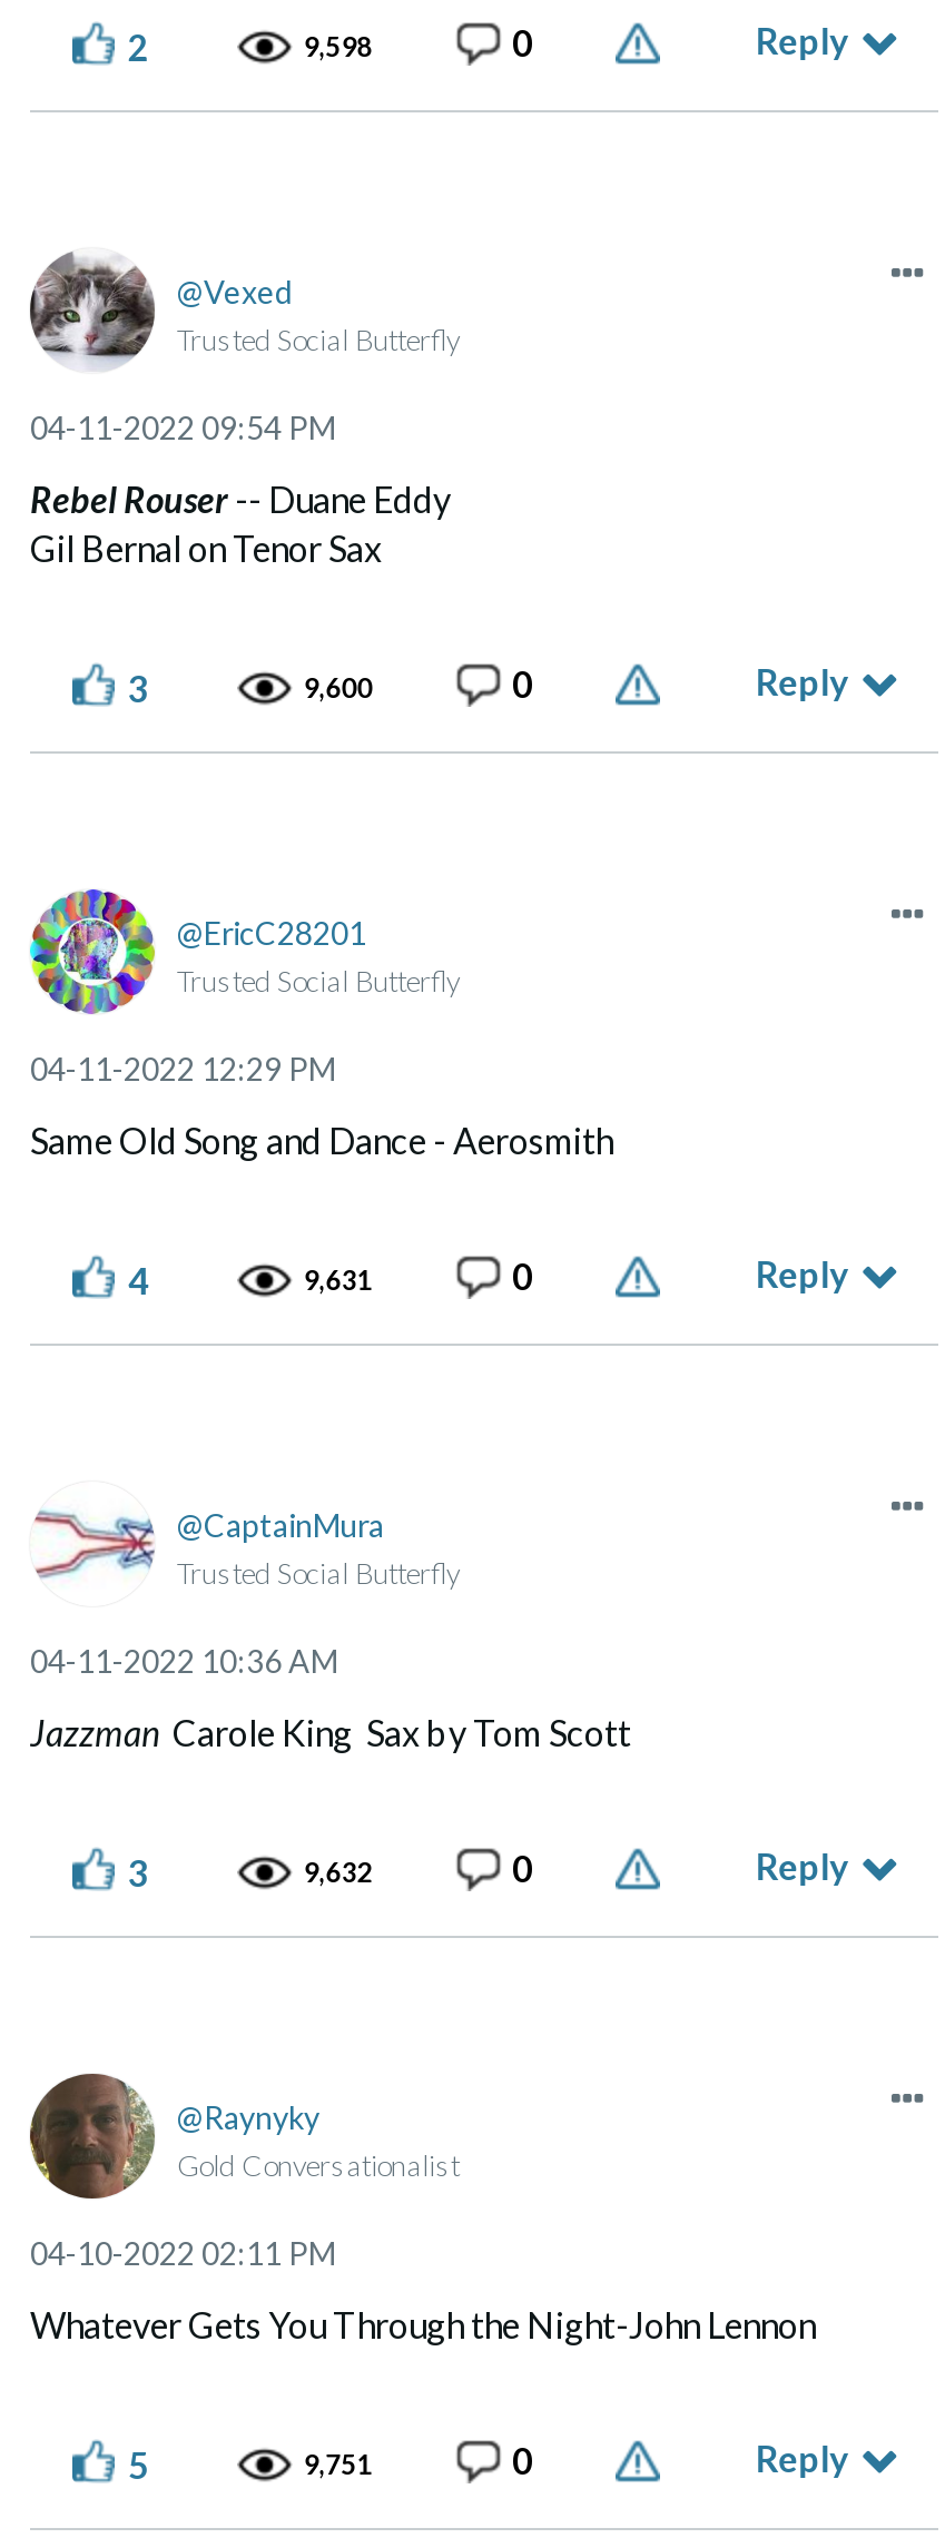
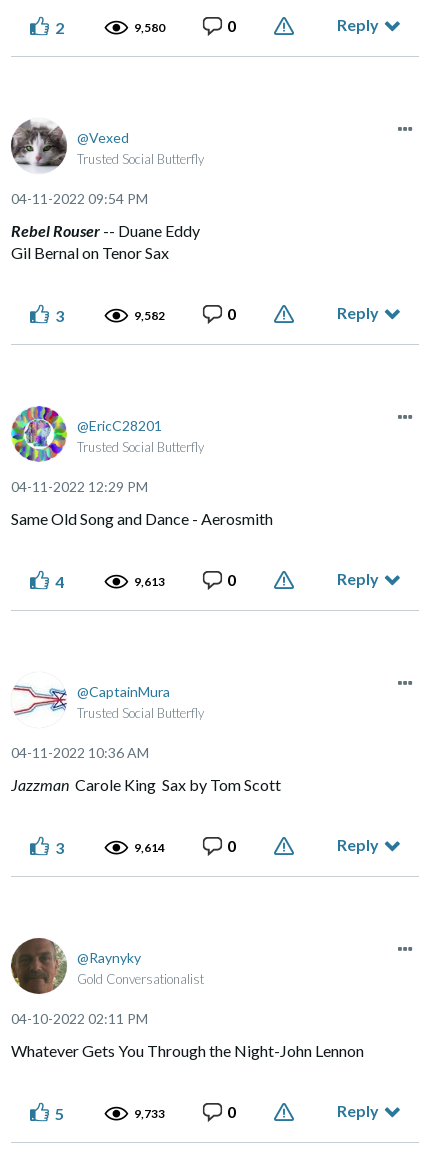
[303,29,372,63] 9,598 -> [134,20,165,35] 9,580
[303,671,372,704] 9,600 -> [134,308,165,323] 9,582
[303,1263,372,1296] 9,631 -> [134,574,165,589] 9,613
[303,1855,372,1888] 9,632 -> [134,840,165,855] 9,614
[303,2447,372,2481] 9,751 -> [134,1106,165,1121] 9,733

